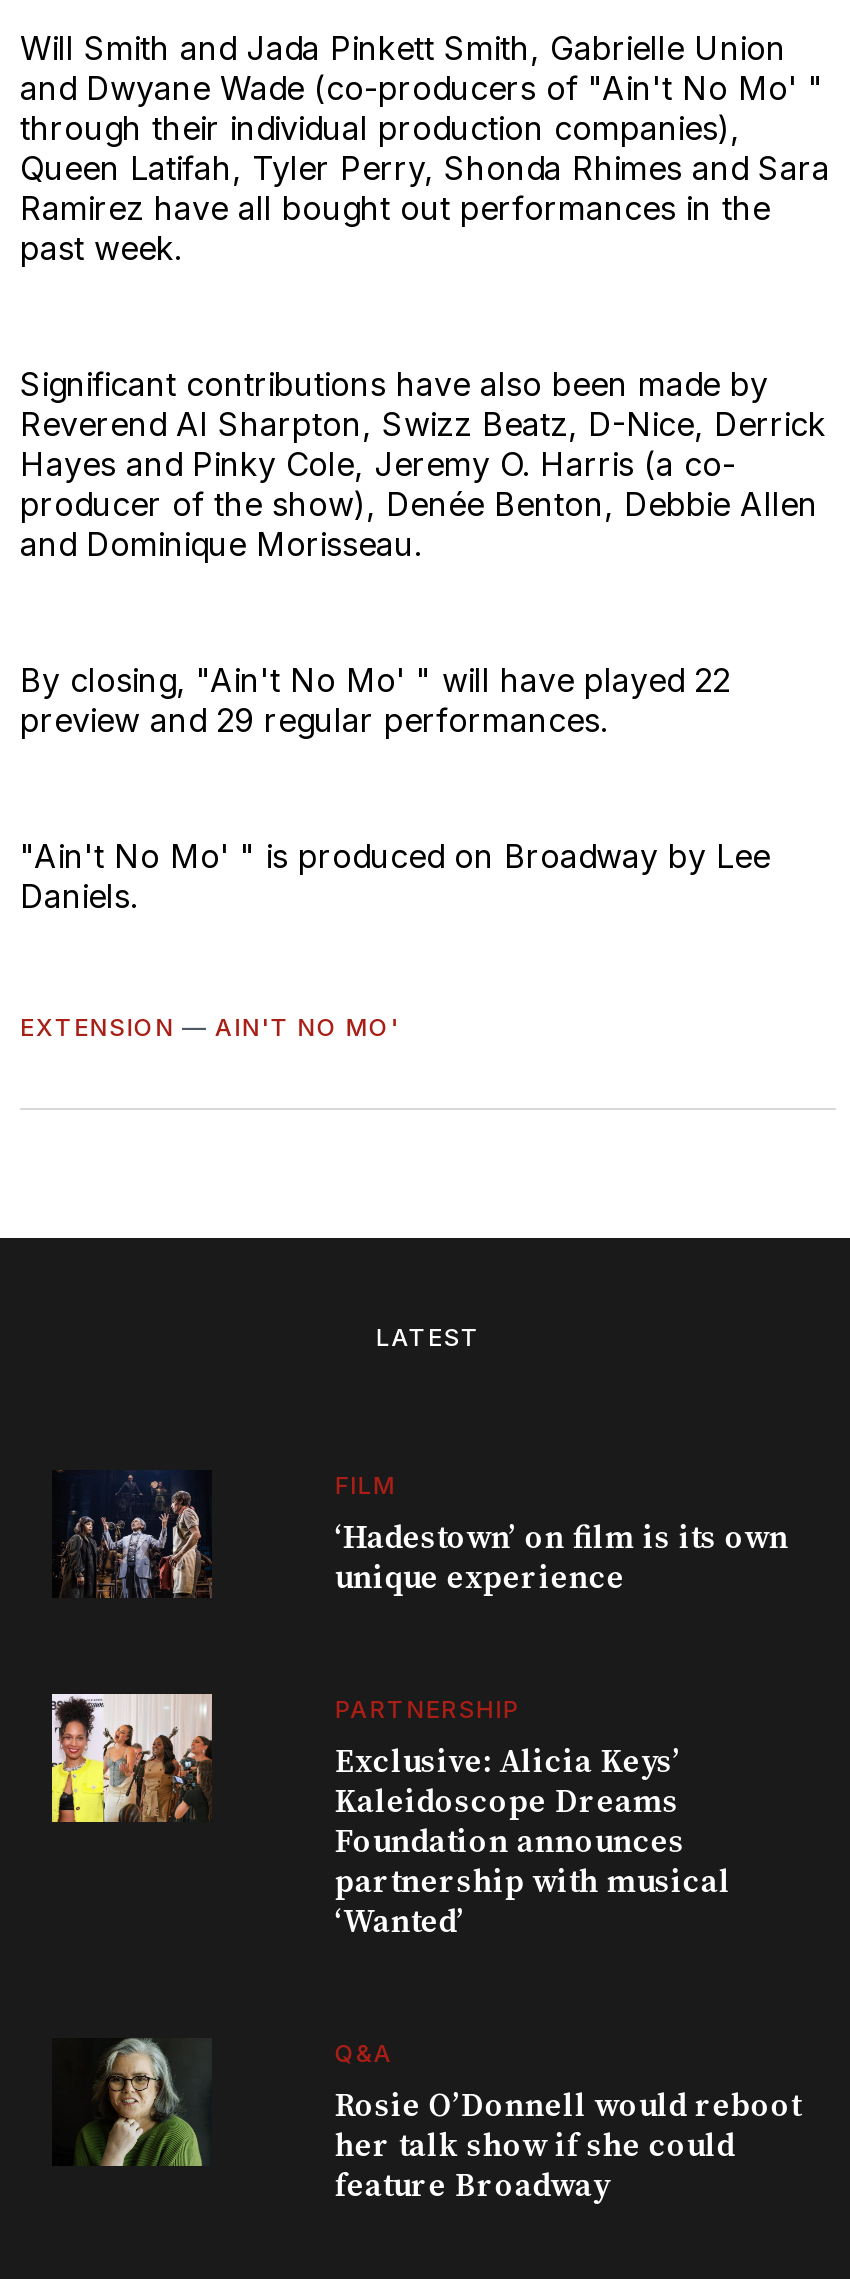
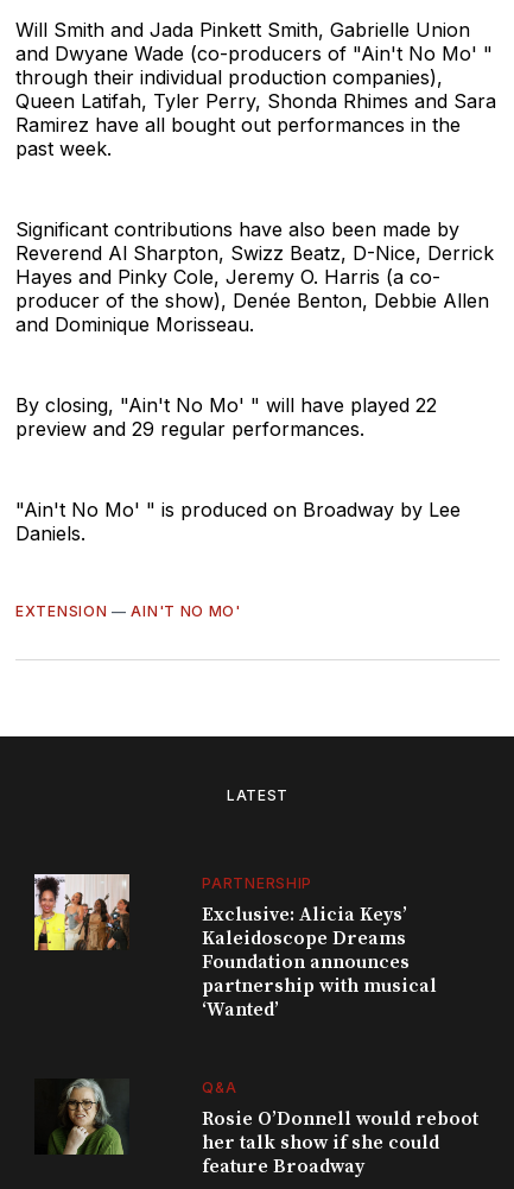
[68,1472,202,1598] [image] -> none
[335,1469,789,1597] FILM | ‘Hadestown’ on film is its own | unique experience -> none

